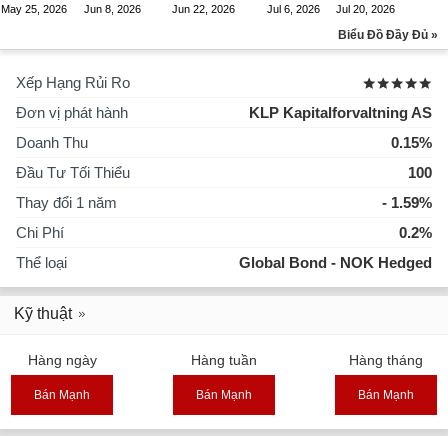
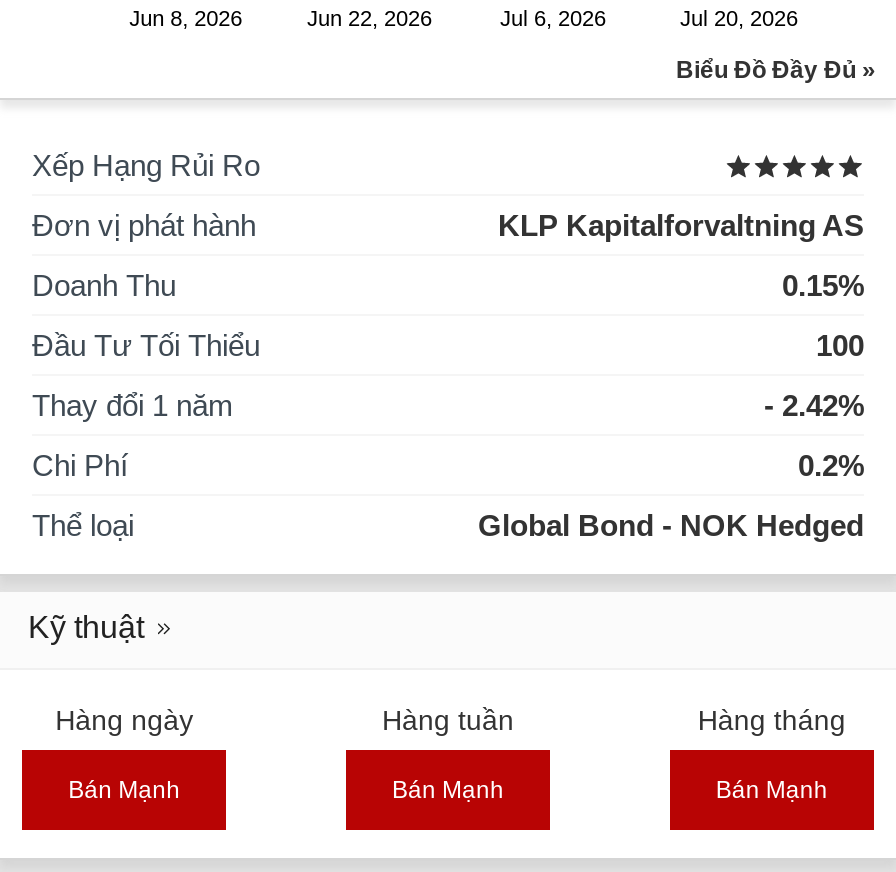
[1,3,67,15] May 25, 2026 -> none
[382,194,432,211] - 1.59% -> [764,388,864,422] - 2.42%

